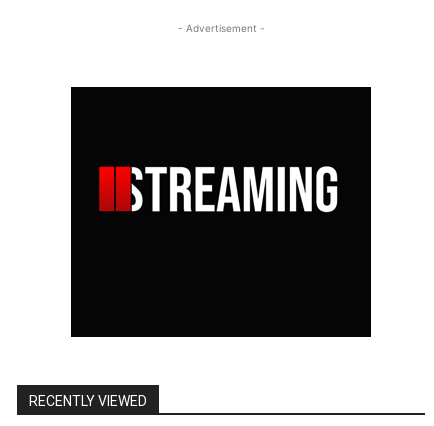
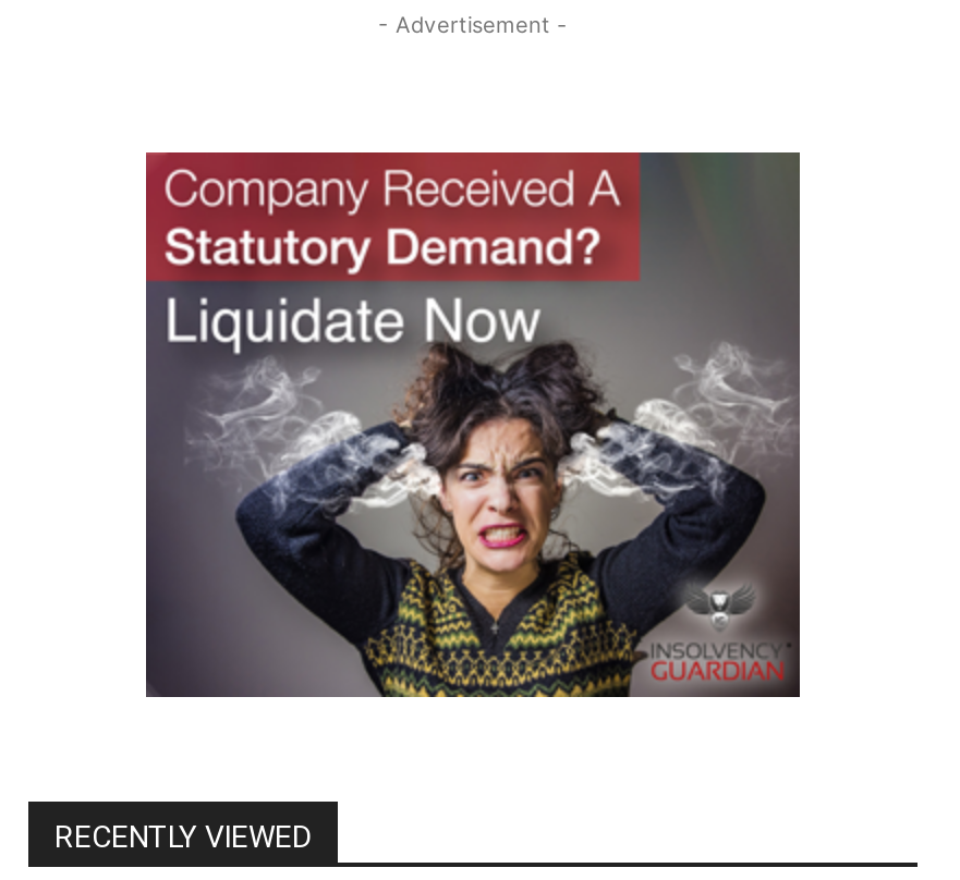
[70,86,371,338] [image] -> [144,151,802,700] [image]

